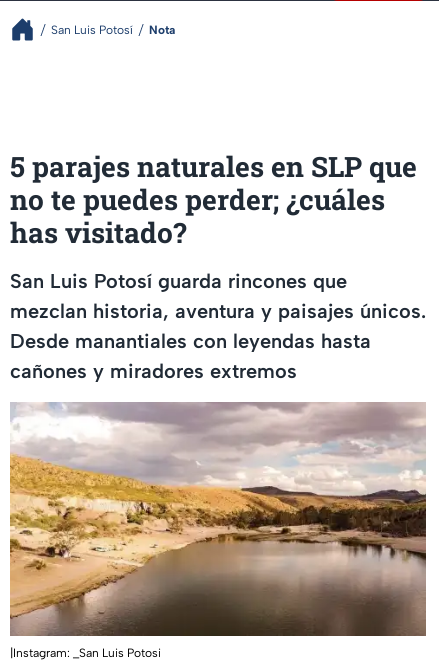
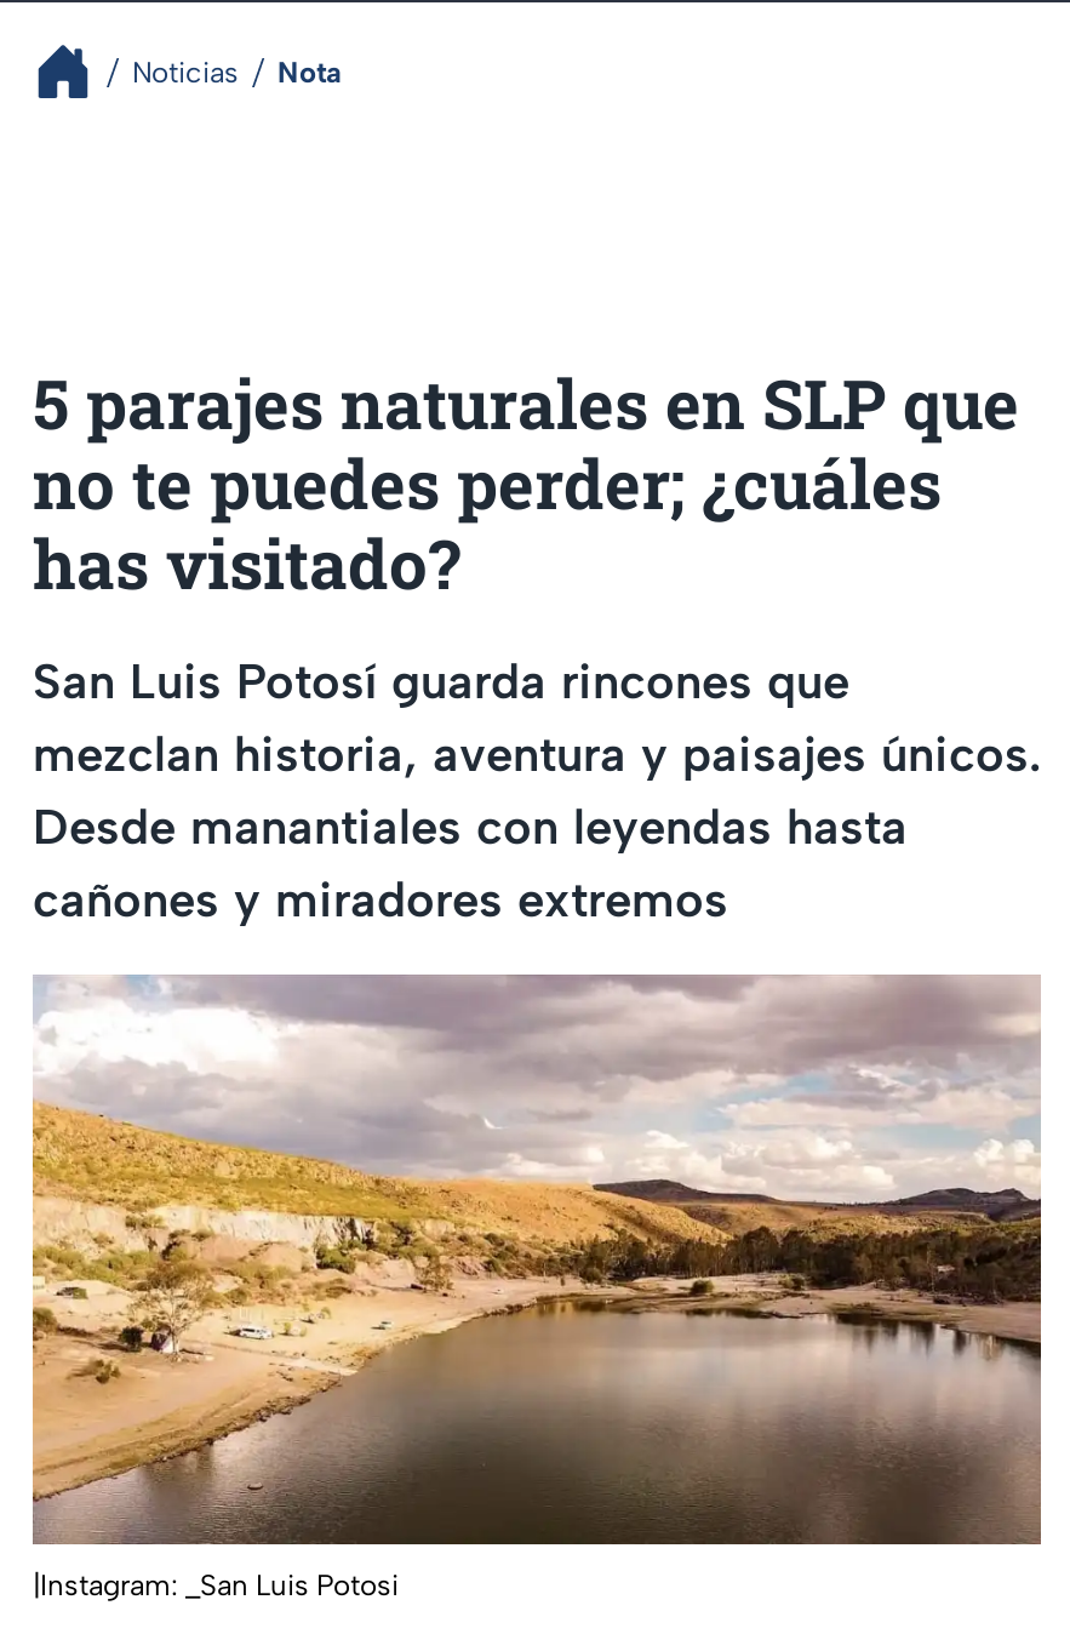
[51,22,133,36] San Luis Potosí -> [132,55,239,88] Noticias

